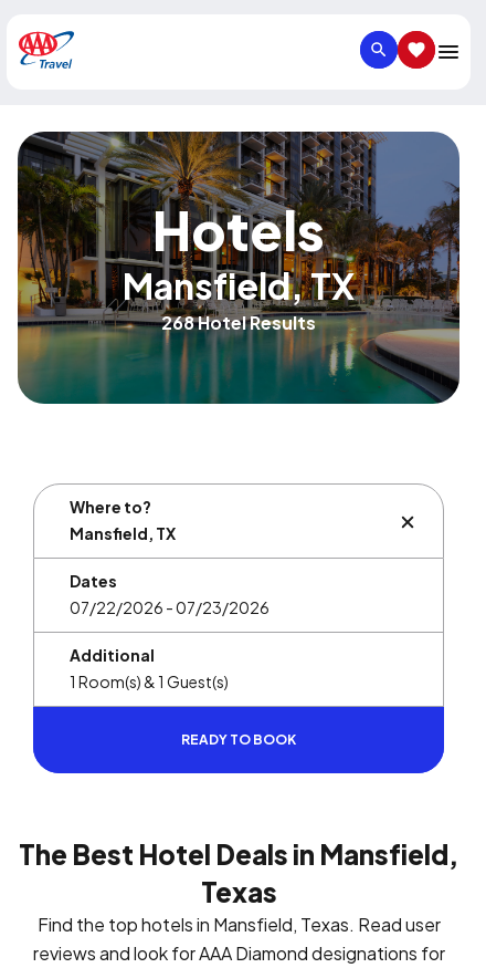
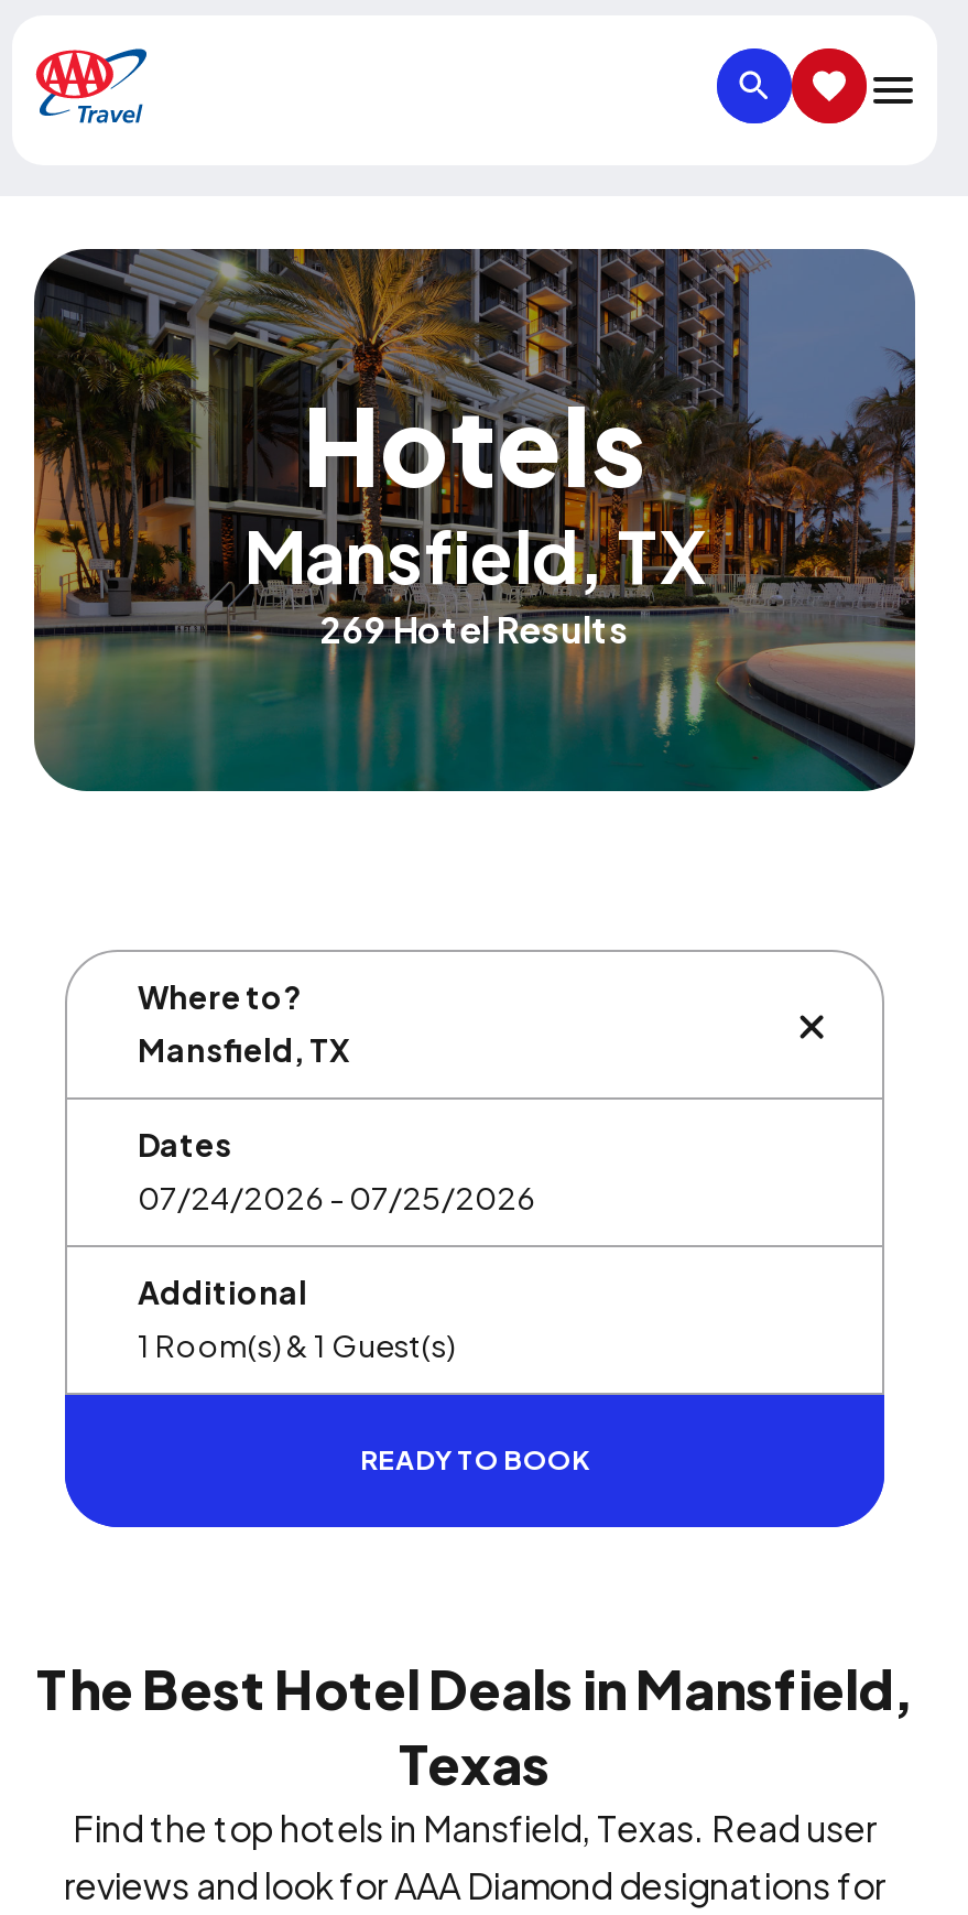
[161,311,316,334] 268 Hotel Results -> [320,606,629,652] 269 Hotel Results

